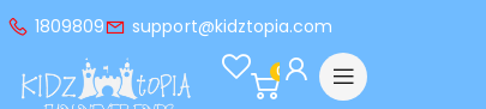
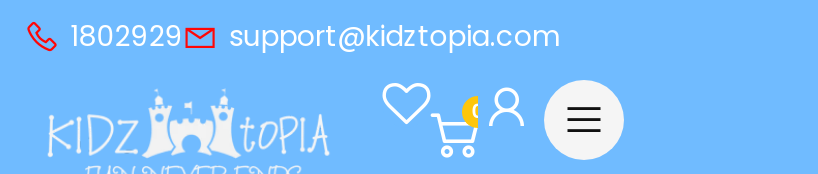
[35,14,333,38] 1809809 support@kidztopia.com -> [70,16,562,56] 1802929 support@kidztopia.com

